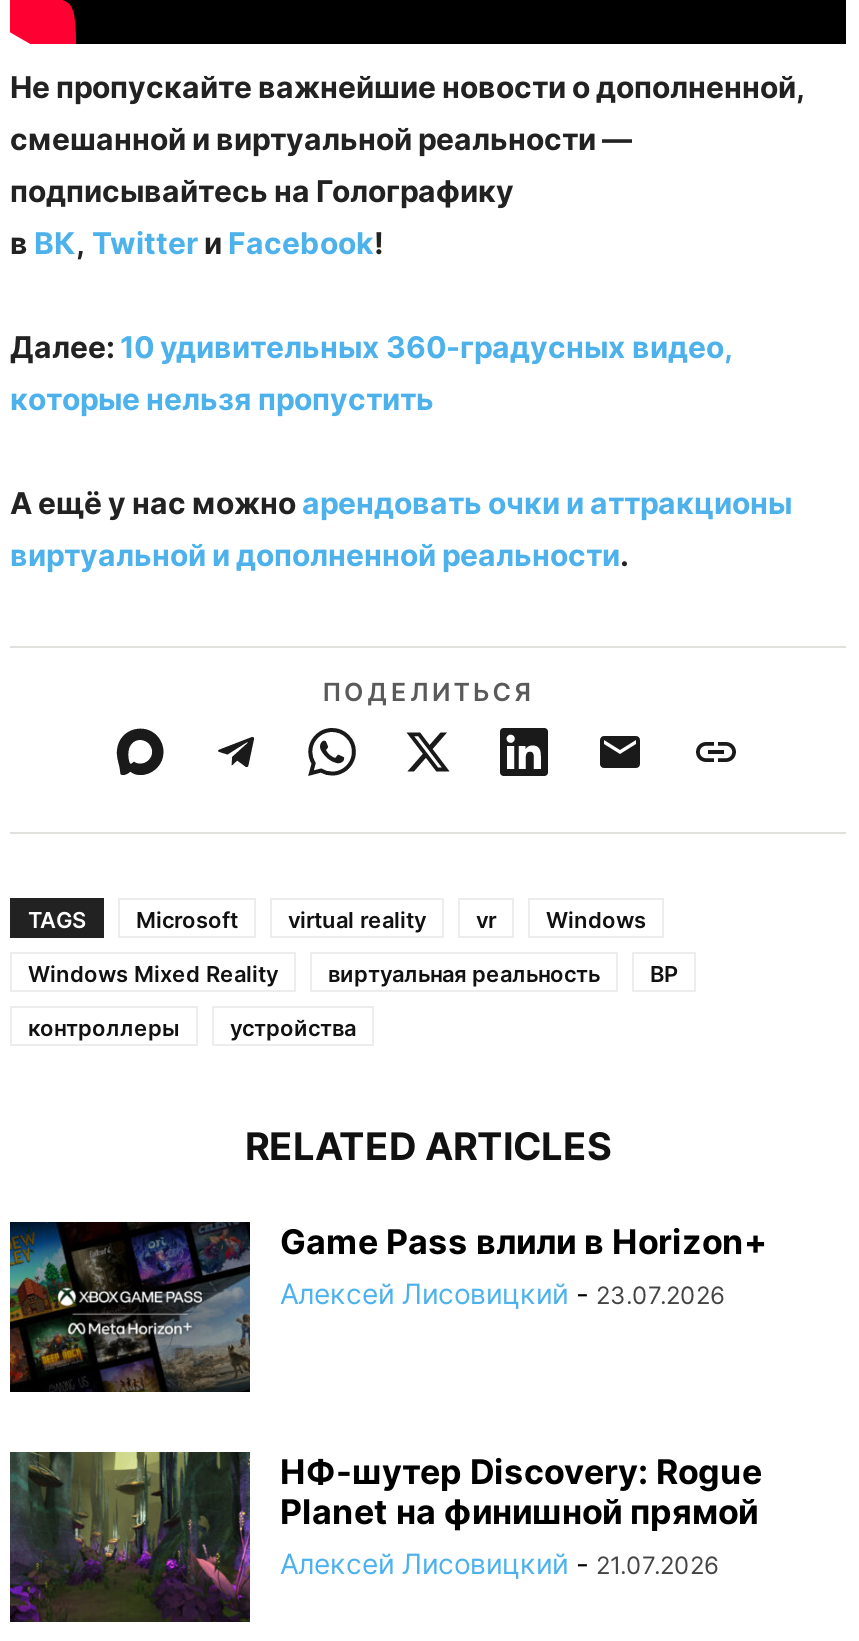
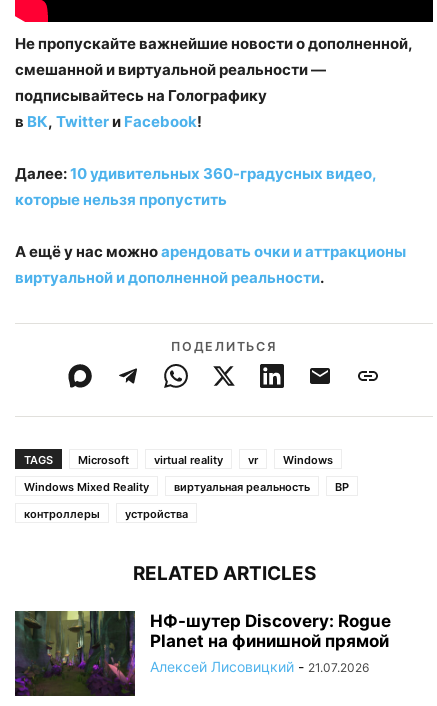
[10,1220,768,1392] [image] | Game Pass влили в Horizon+ | Алексей Лисовицкий - 23.07.2026 -> none

